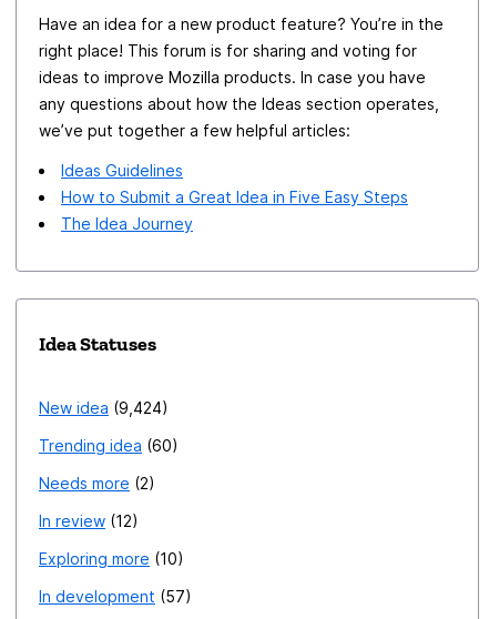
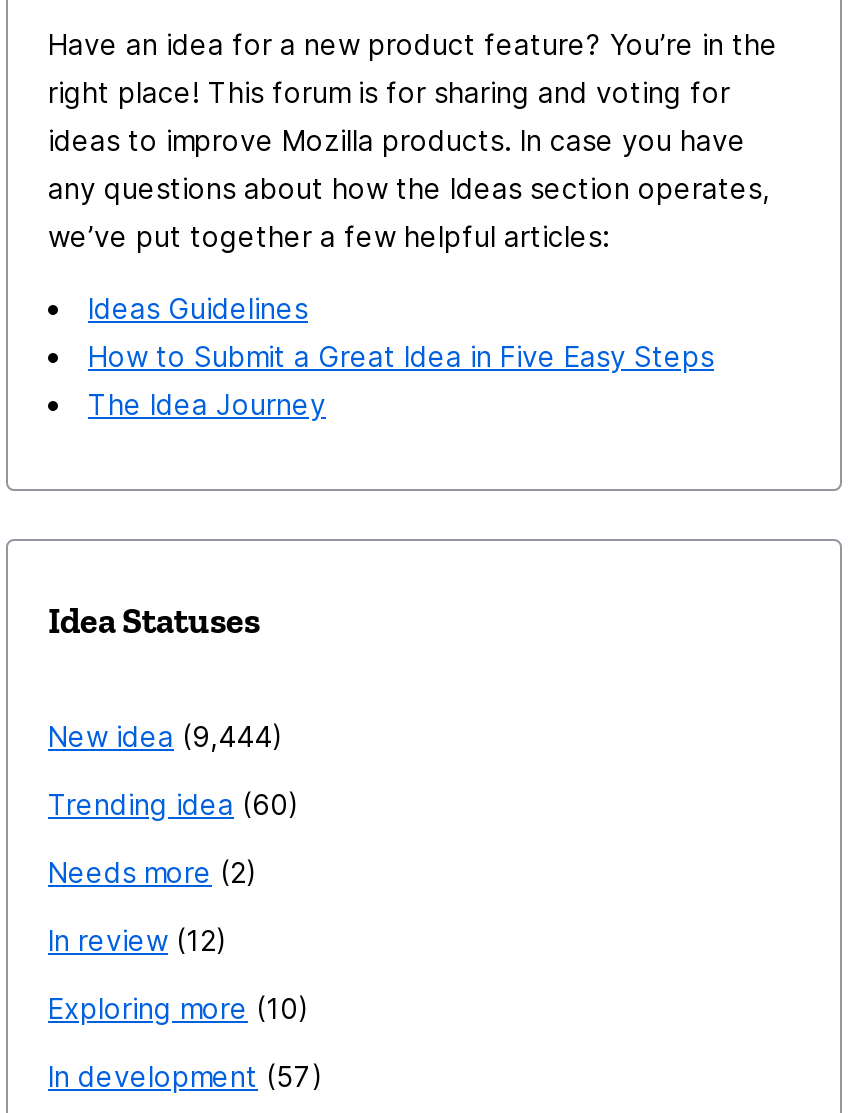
[39,398,162,417] New idea 9,424 -> [48,720,272,754] New idea 9,444

